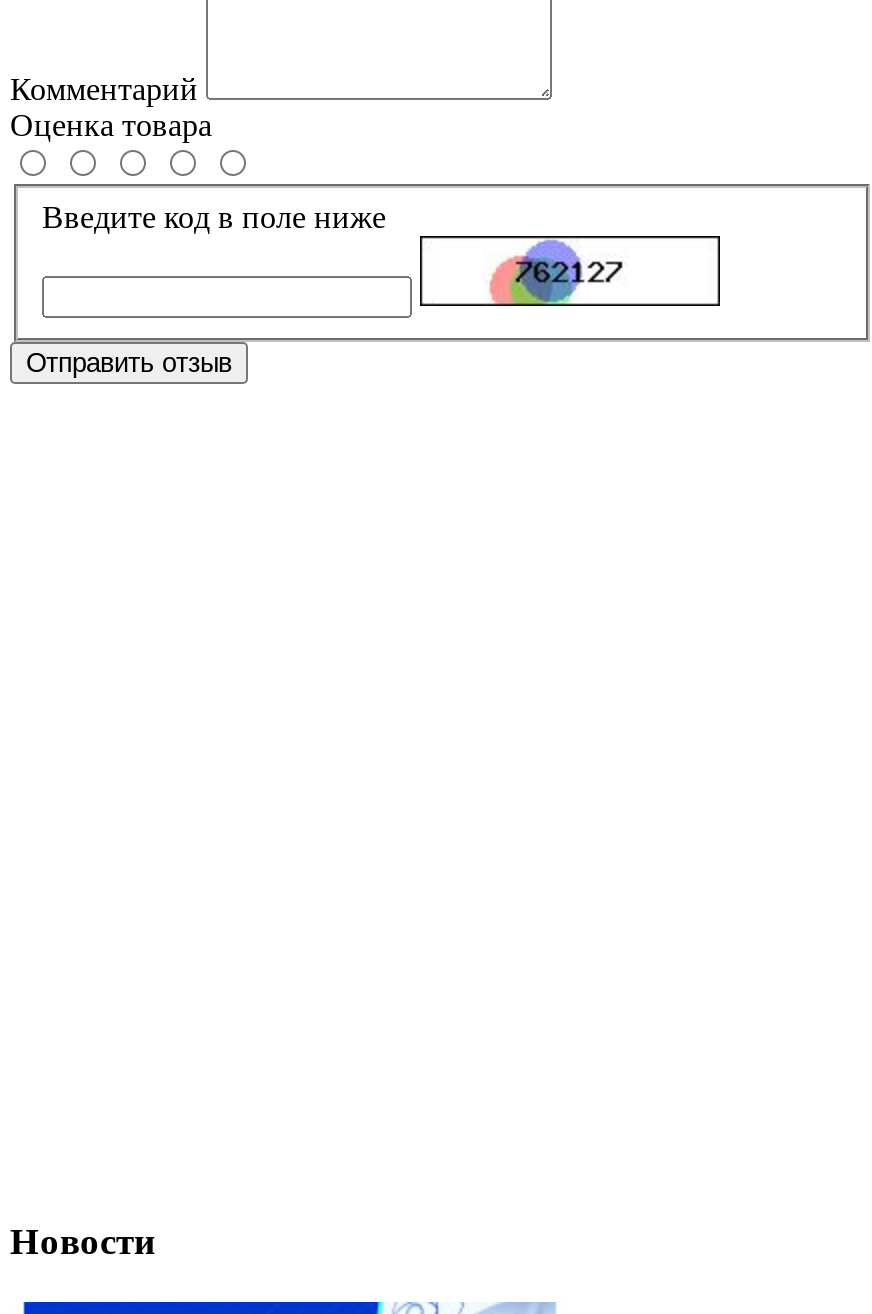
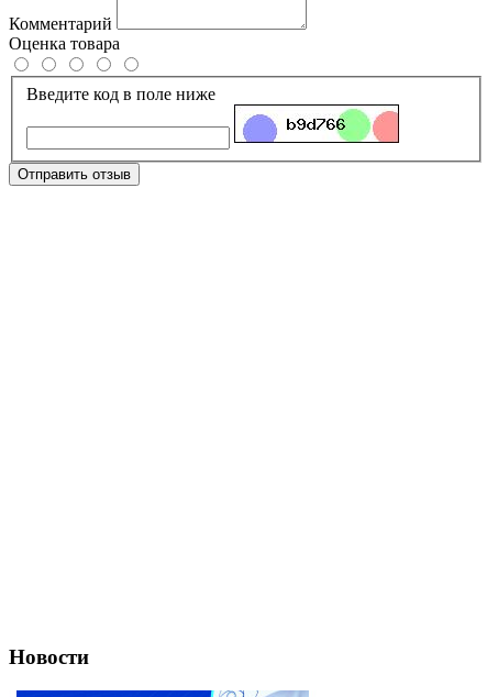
[436,238,720,306] [image] -> [242,106,399,143] [image]

